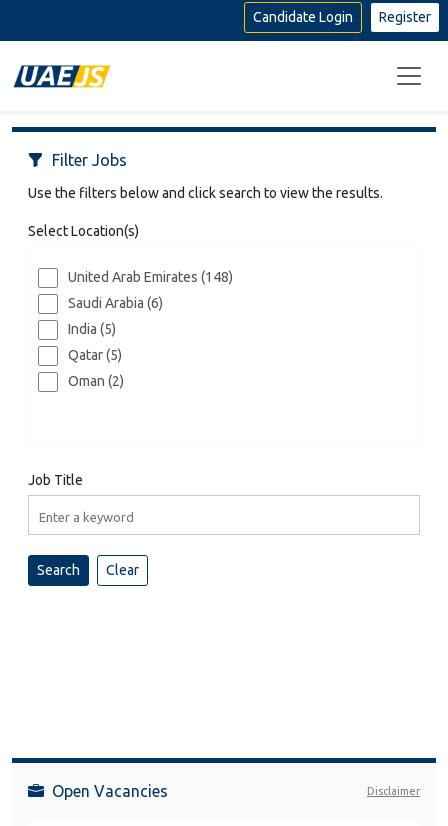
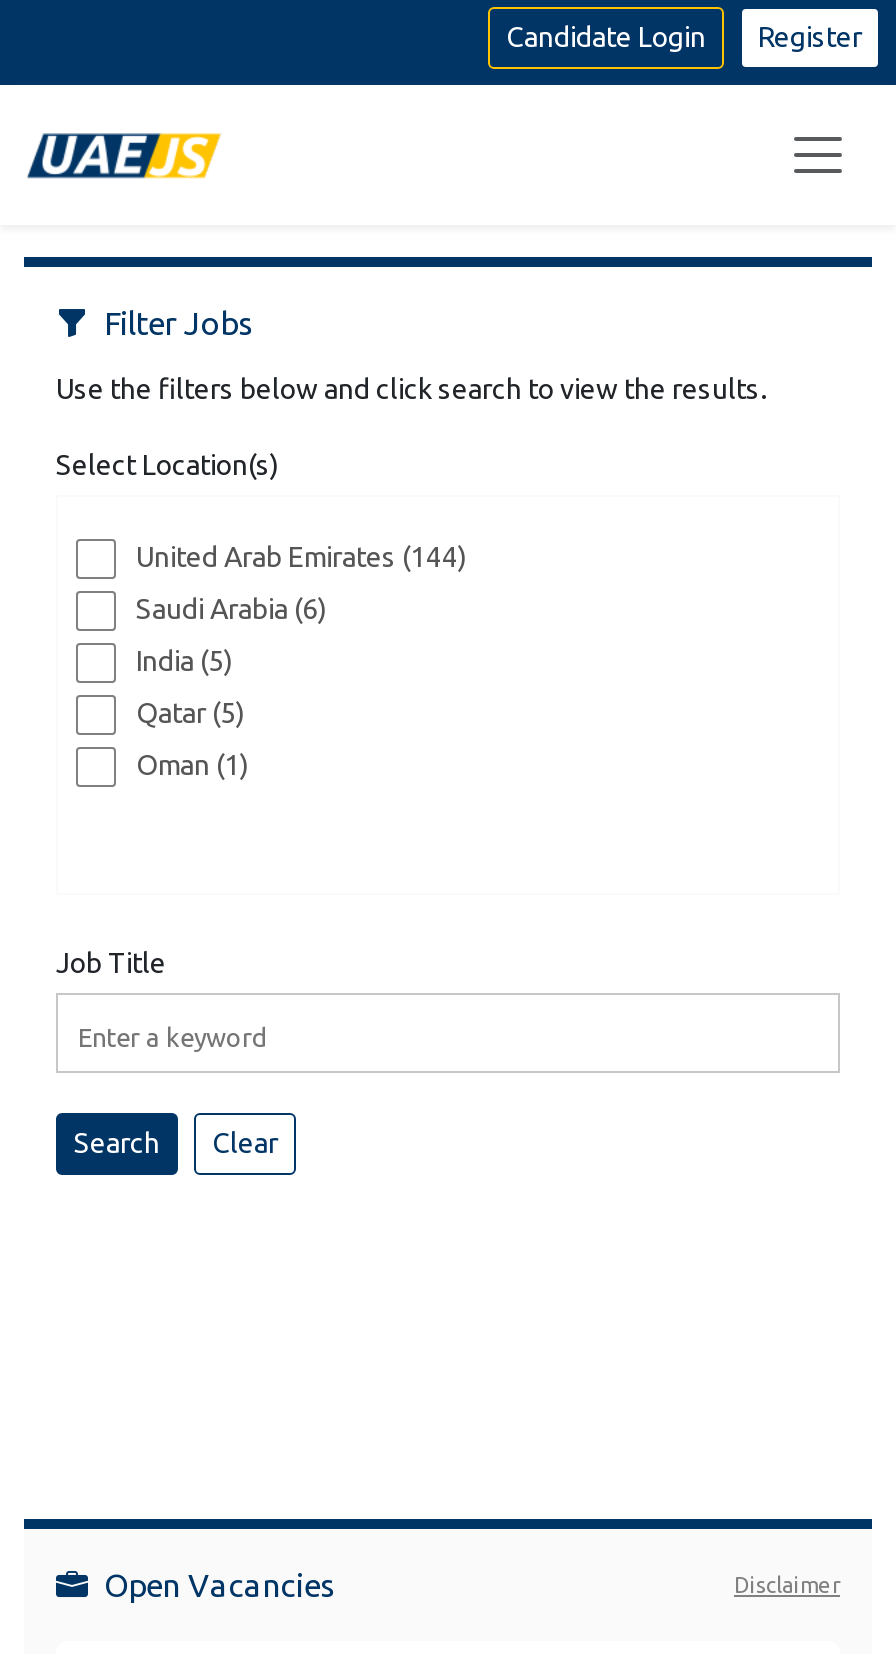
[68,269,233,285] United Arab Emirates (148) -> [136,542,466,574] United Arab Emirates (144)
[68,373,124,389] Oman (2) -> [136,750,248,782] Oman (1)

